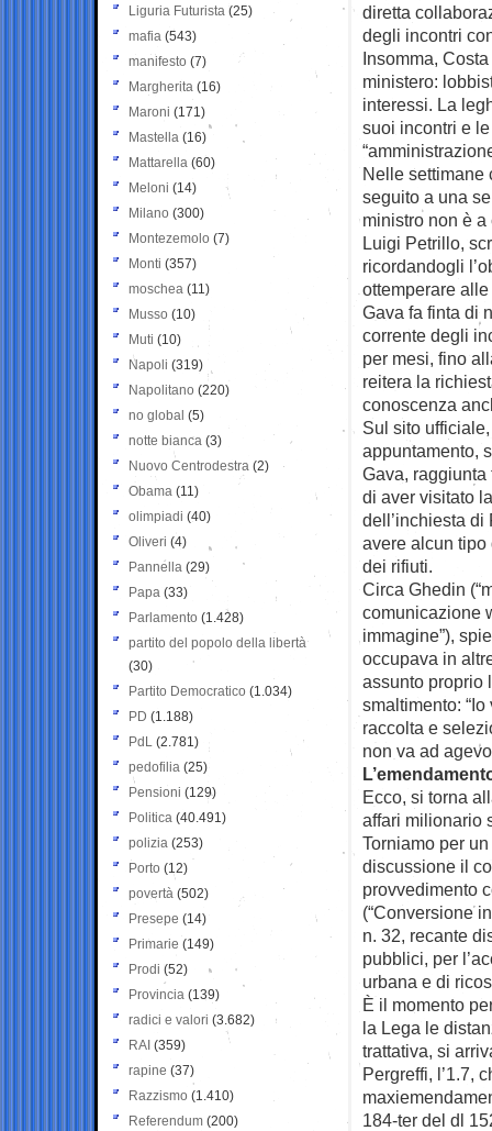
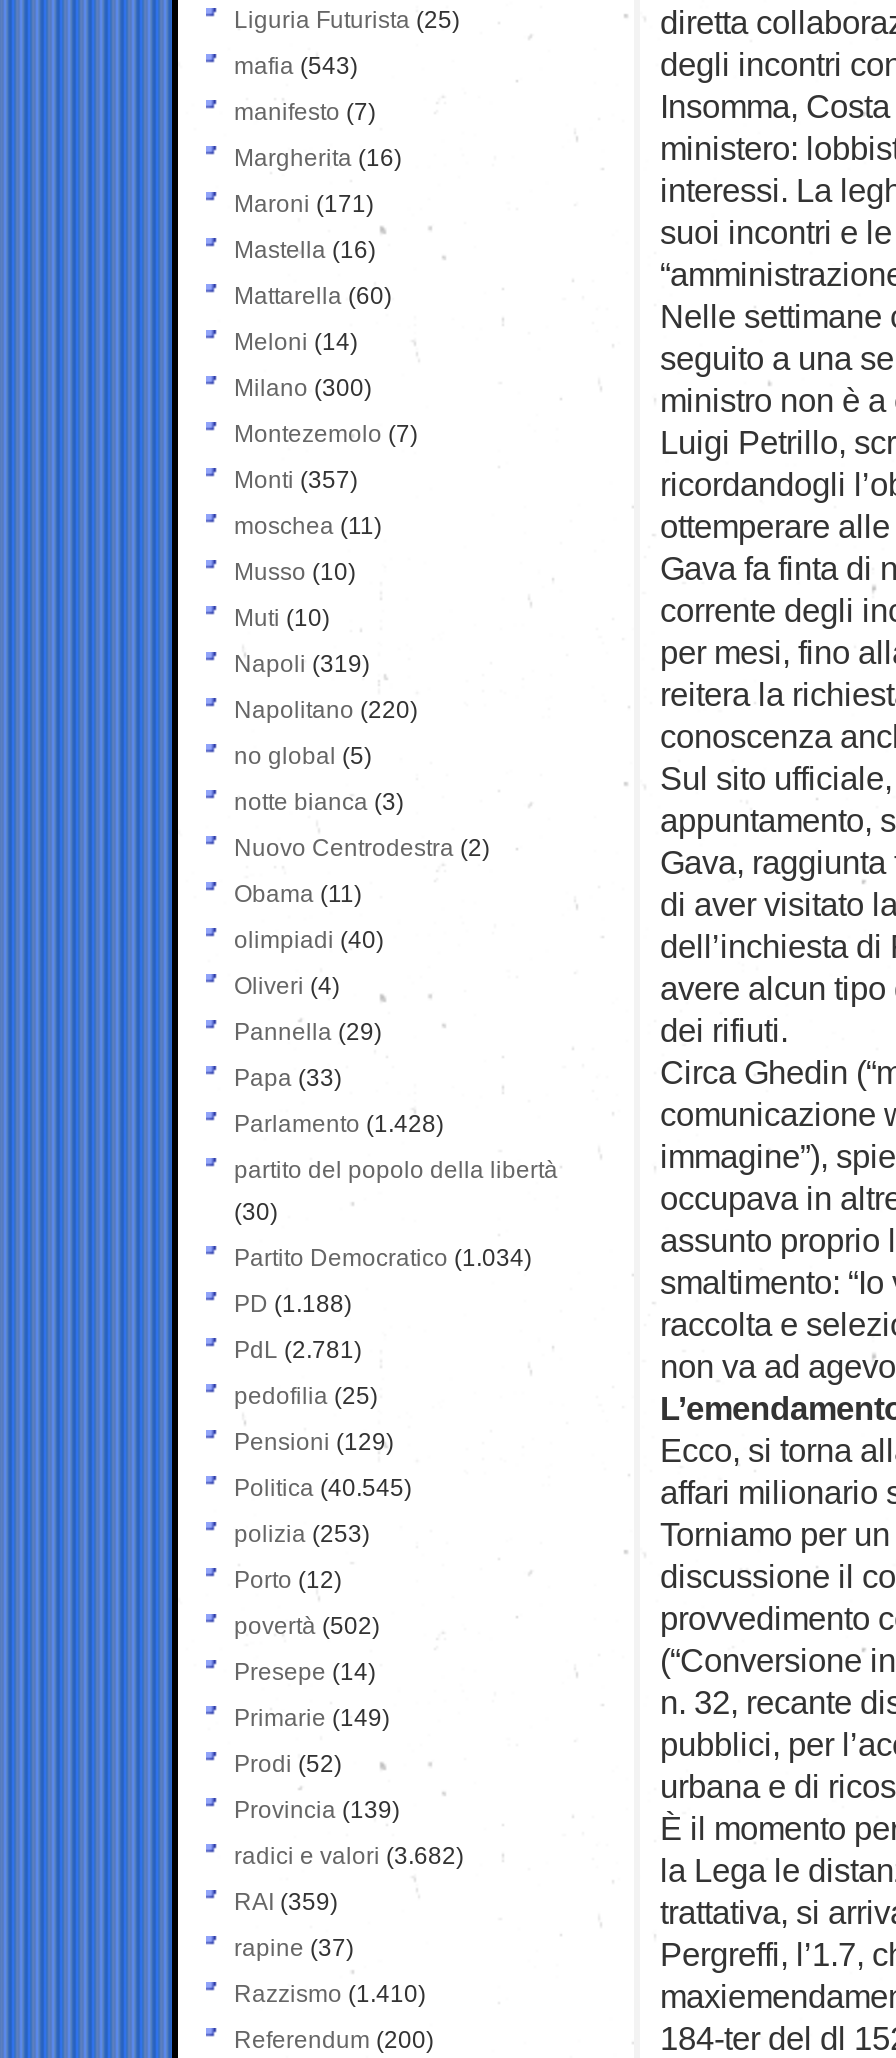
[128,810,226,825] Politica (40.491) -> [234,1474,412,1502] Politica (40.545)

